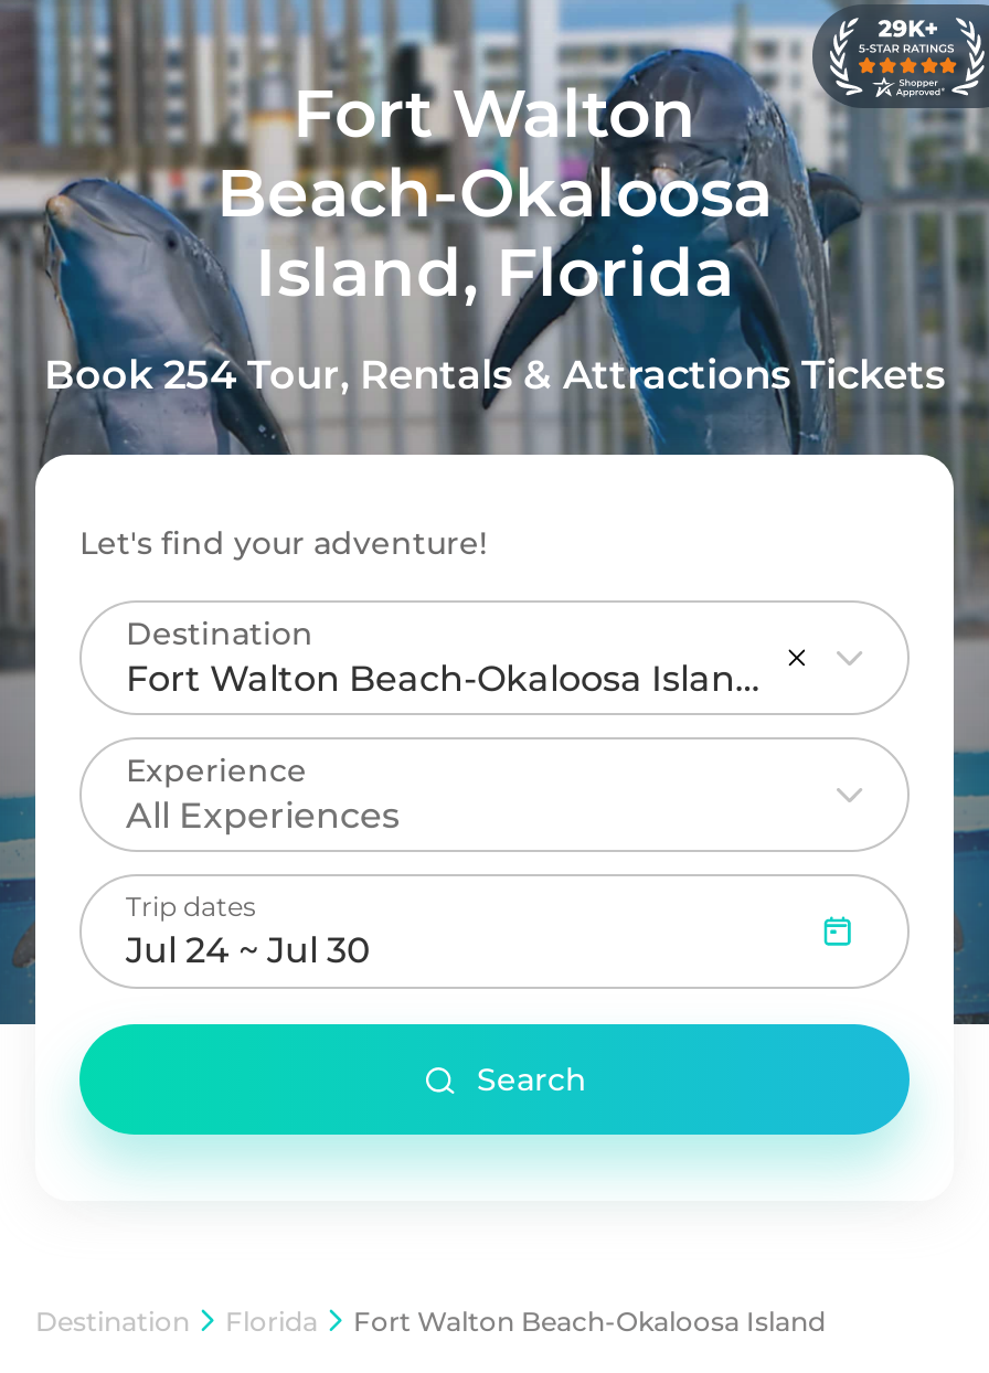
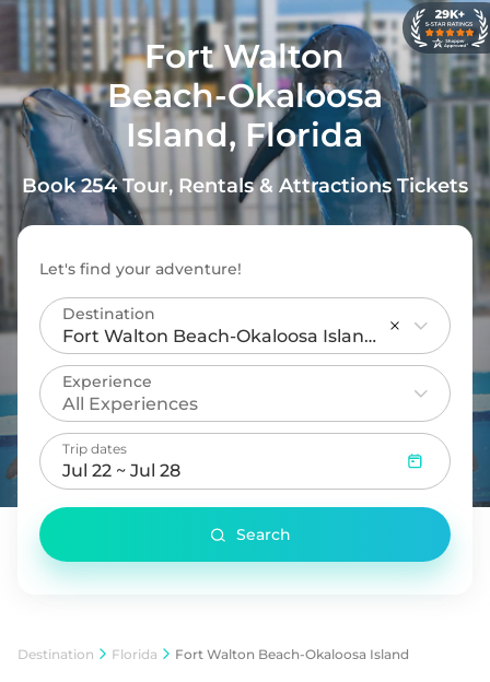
[126,929,371,971] Jul 24 ~ Jul 30 -> [62,460,180,481] Jul 22 ~ Jul 28

